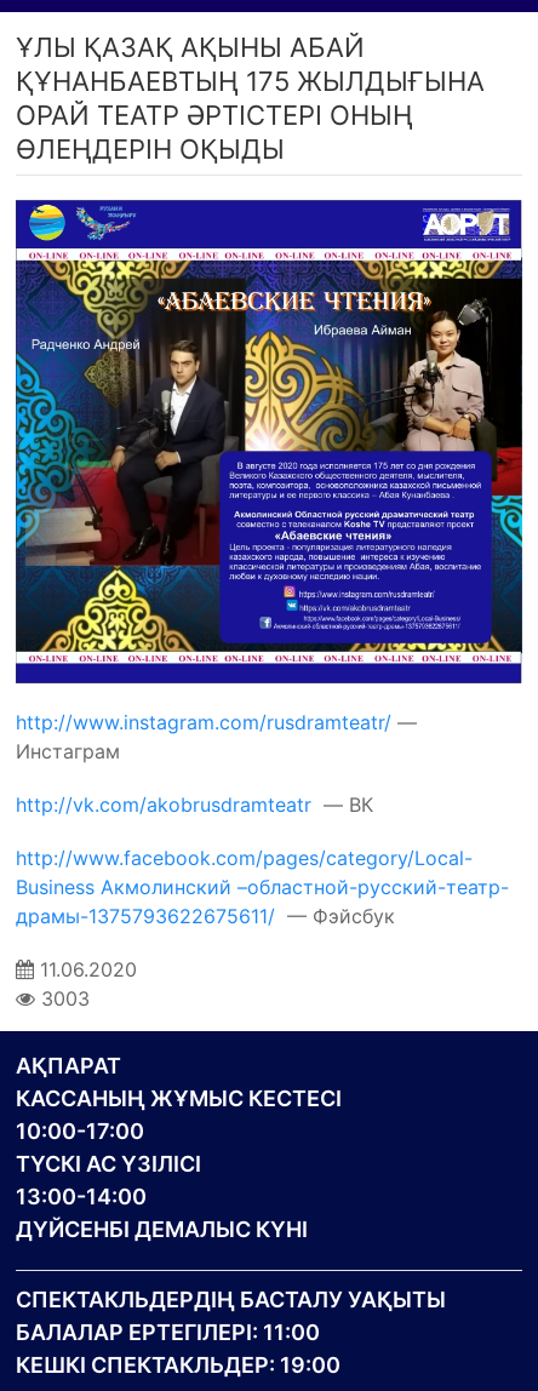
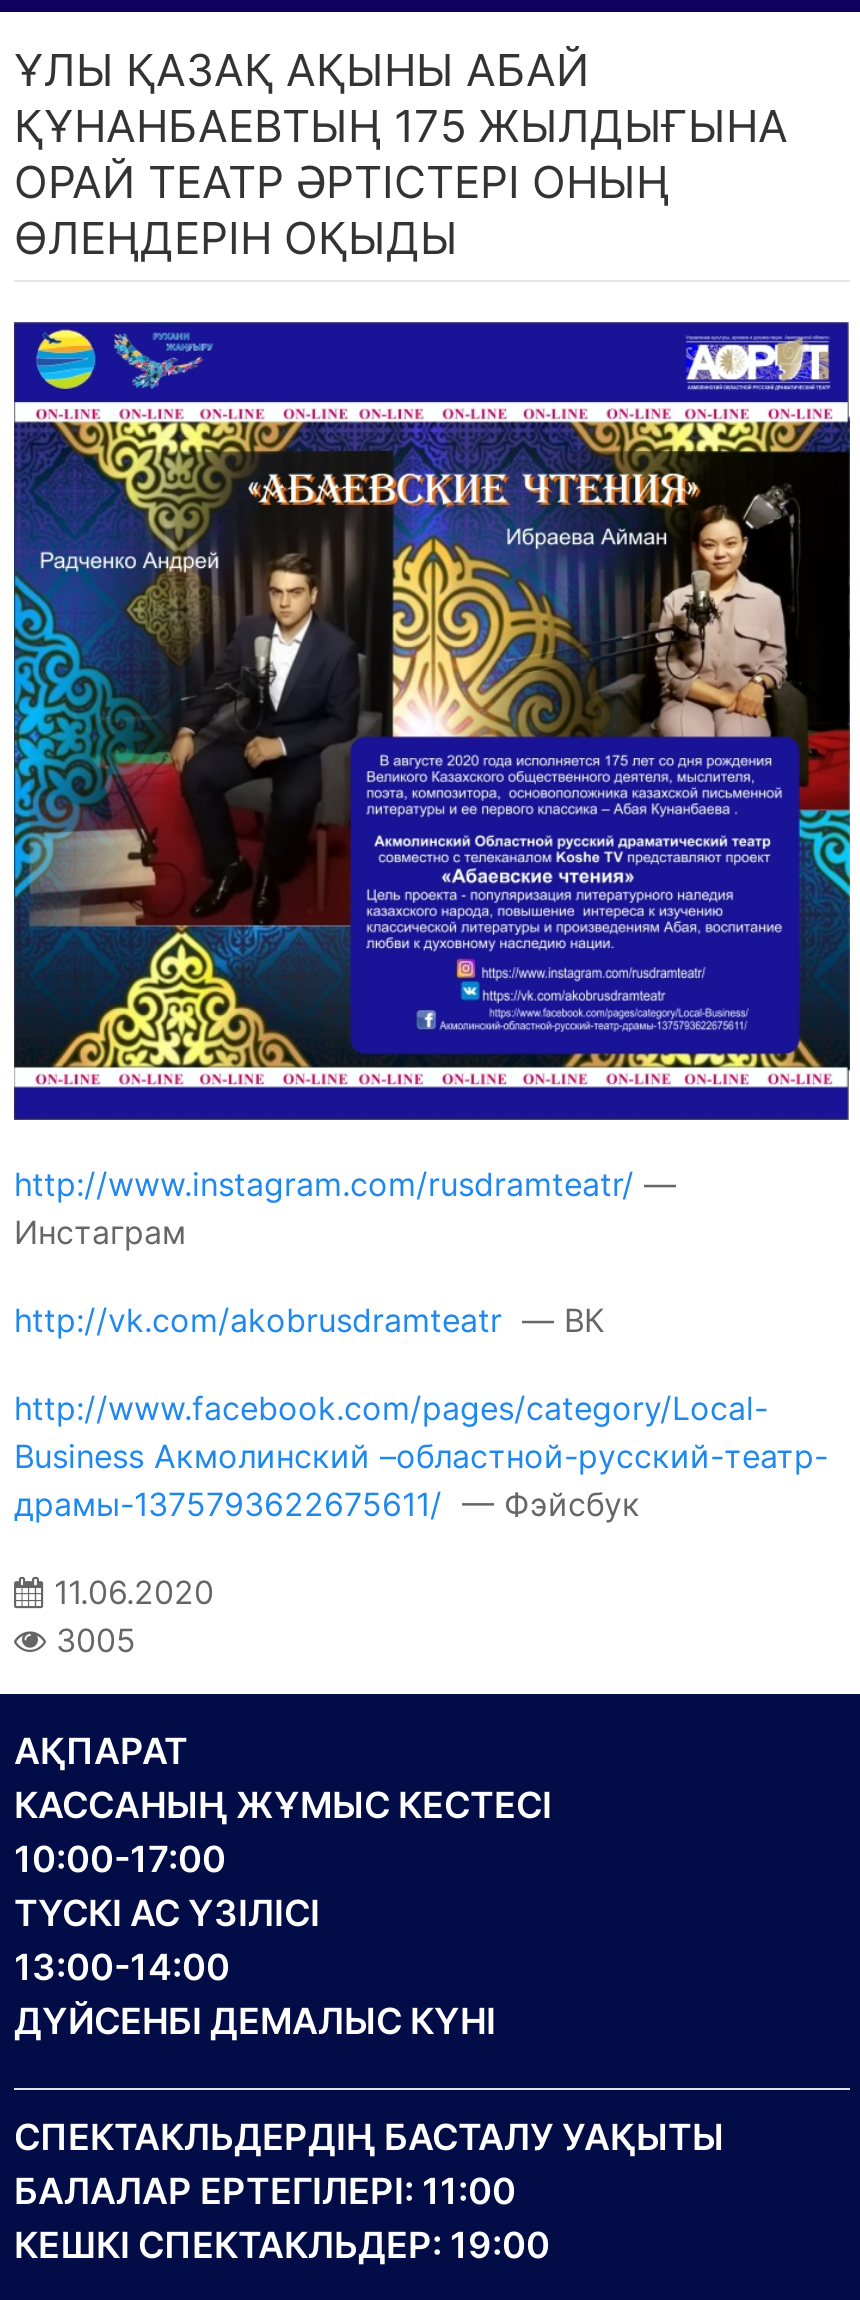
[35,987,90,1011] 3003 -> [46,1621,136,1661] 3005

